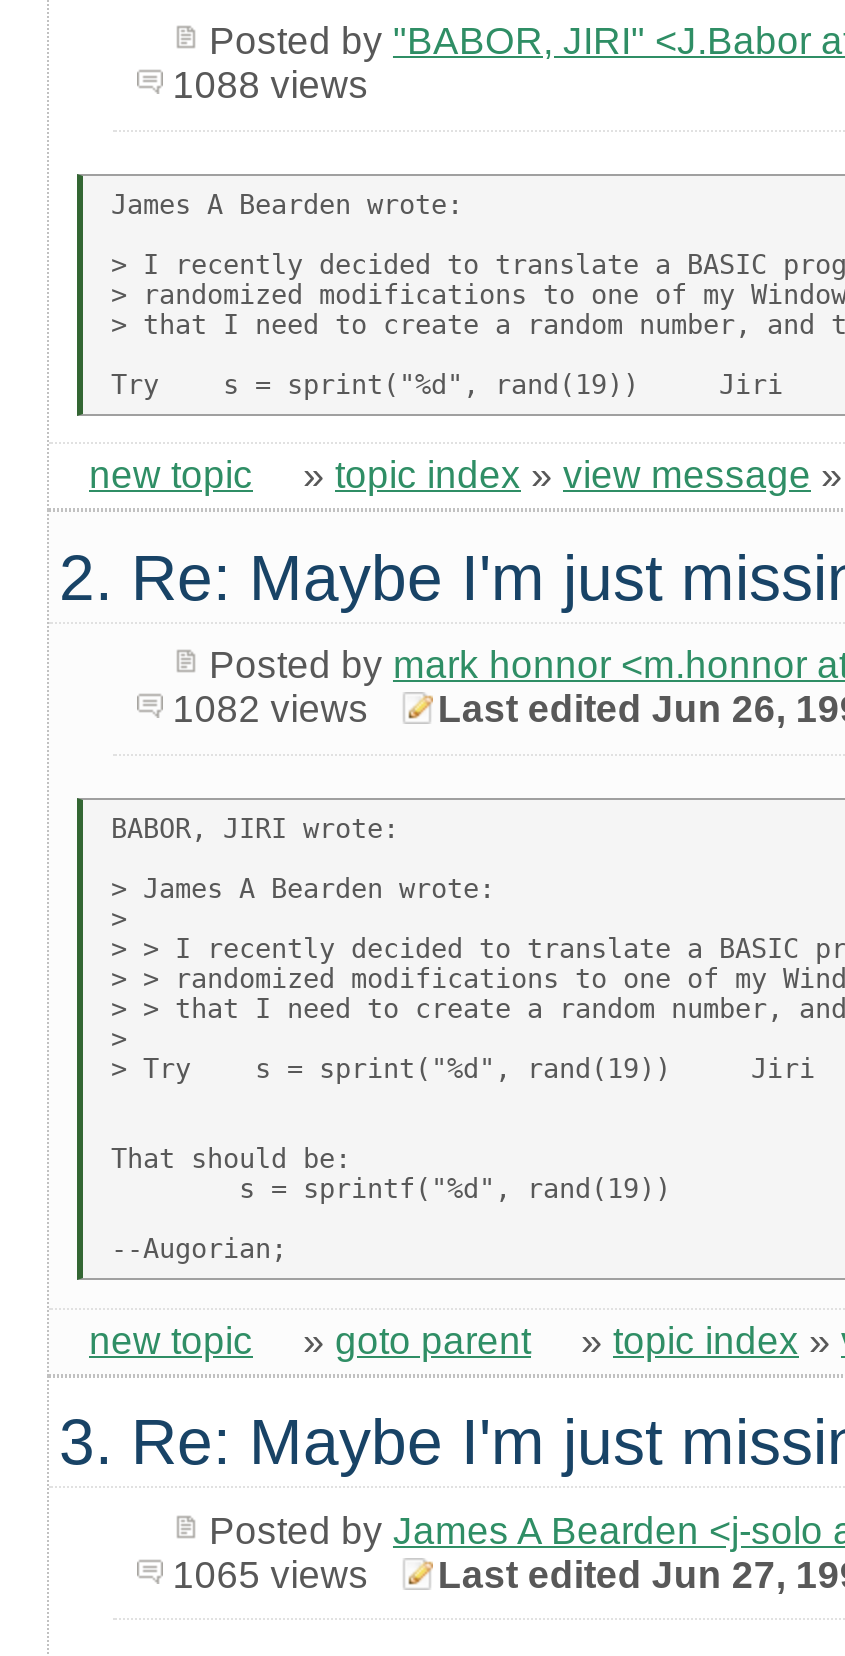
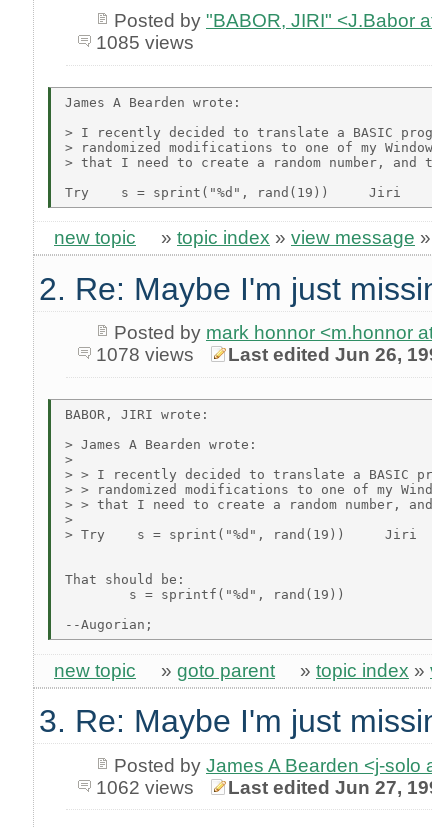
[172,64,368,106] 1088 views -> [96,32,194,53] 1085 views
[172,689,378,731] 1082 views -> [96,344,199,365] 1078 views
[172,1553,378,1595] 1065 views -> [96,777,199,798] 1062 views

